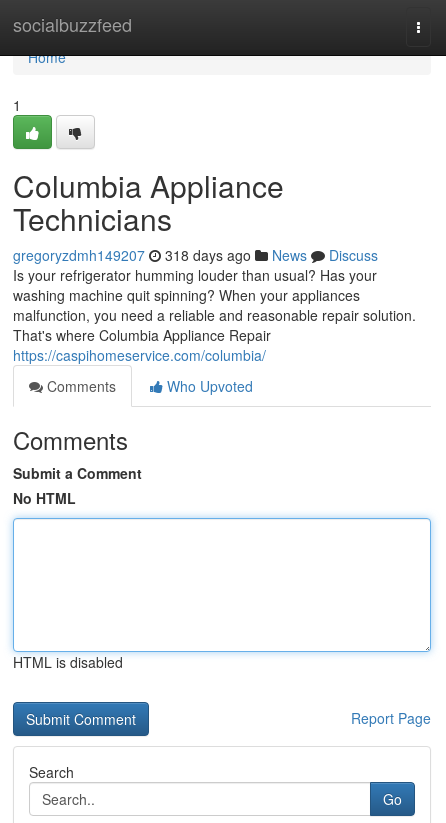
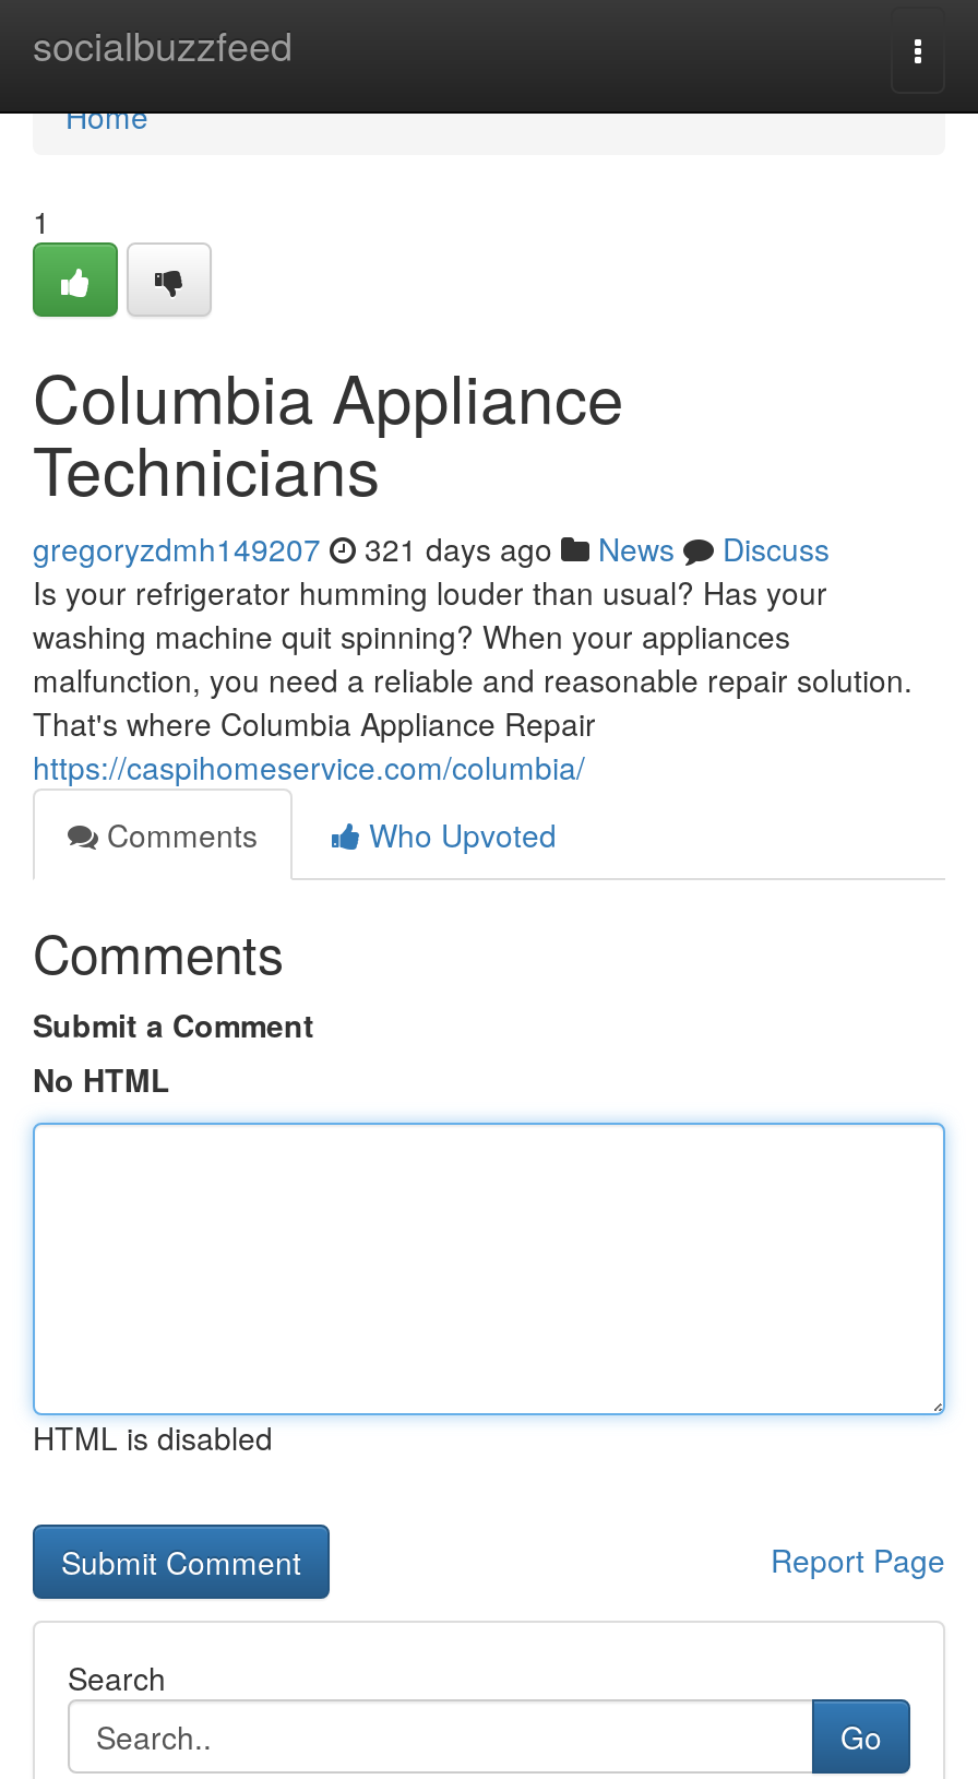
[13,245,378,265] gregoryzdmh149207 318 days ago News Discuss -> [33,526,830,570] gregoryzdmh149207 321 days ago News Discuss

